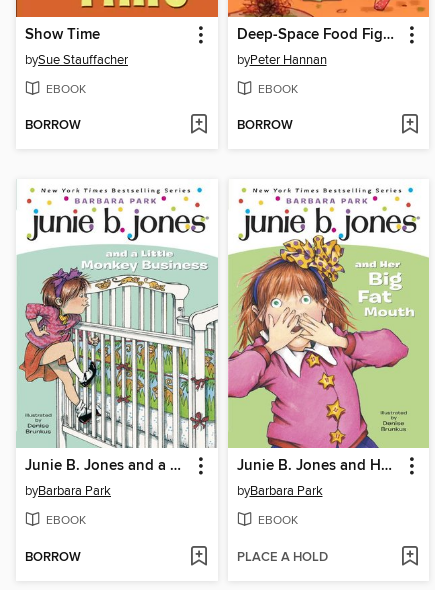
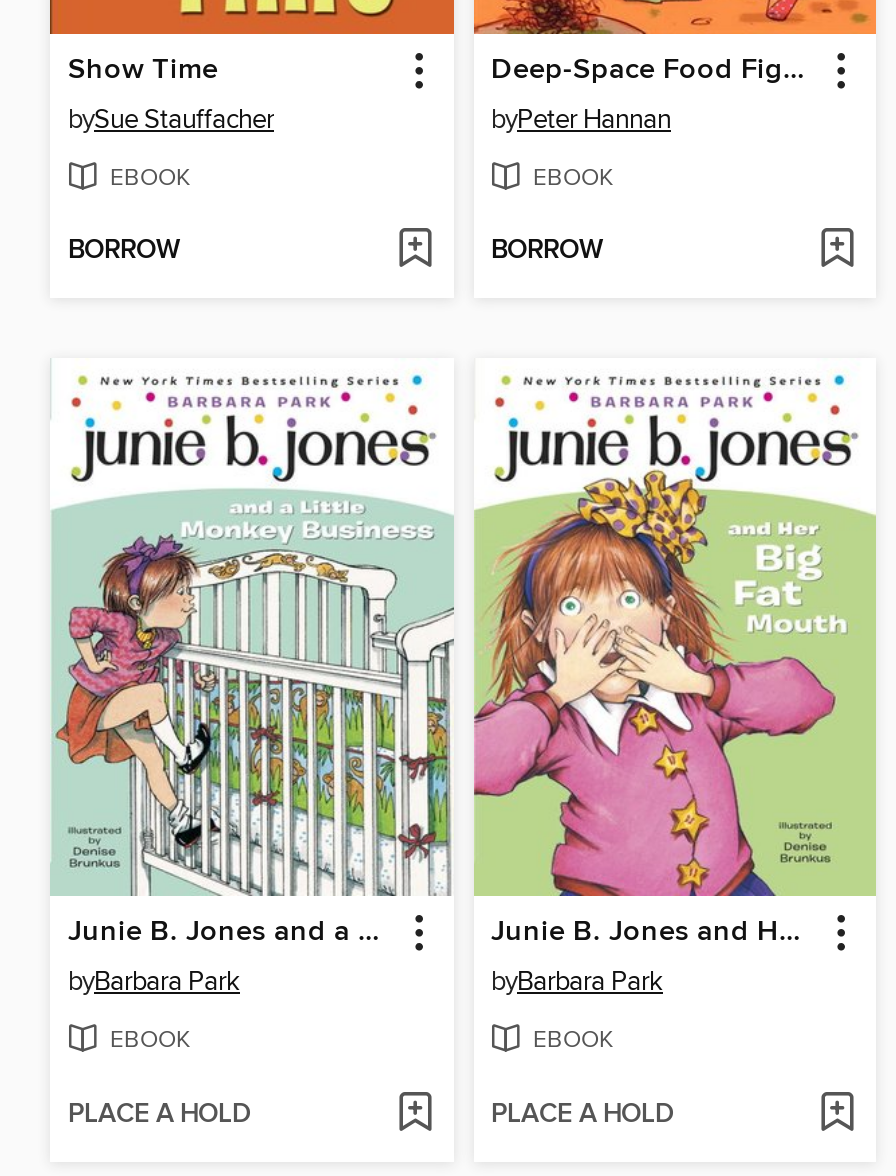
[25,549,81,566] BORROW -> [68,1097,250,1131] PLACE A HOLD

